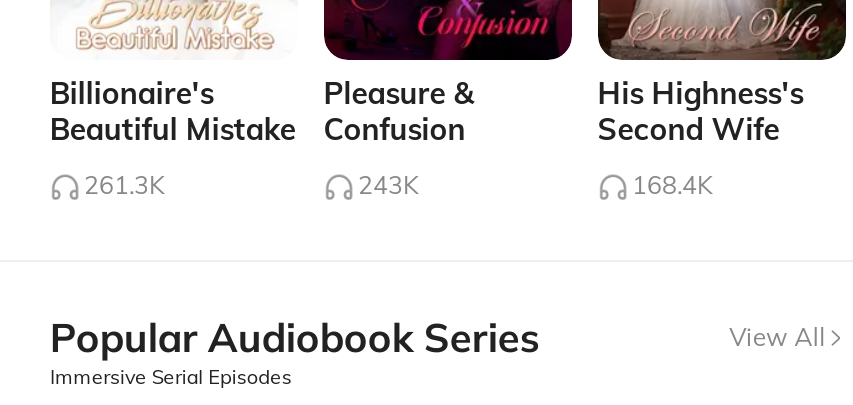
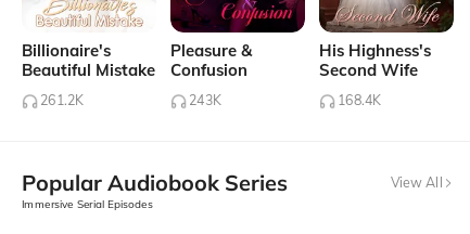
[85,170,165,202] 261.3K -> [40,92,84,109] 261.2K

